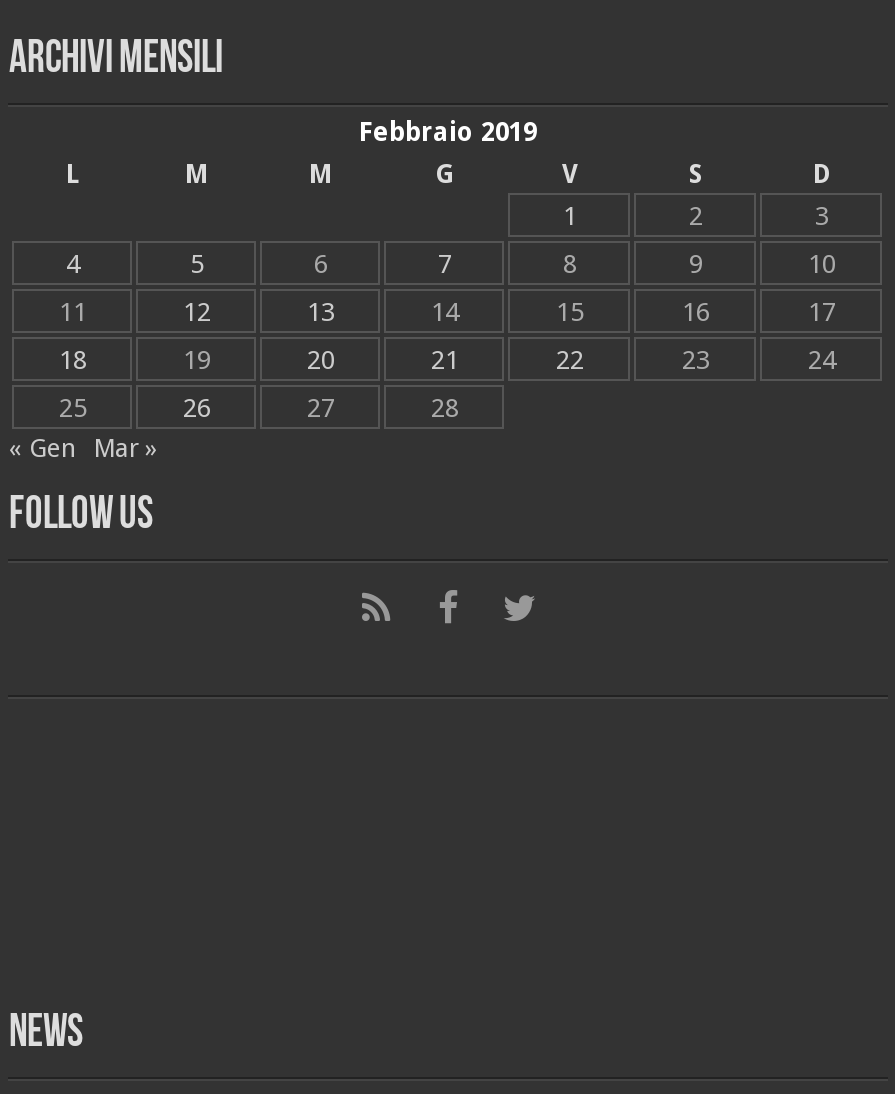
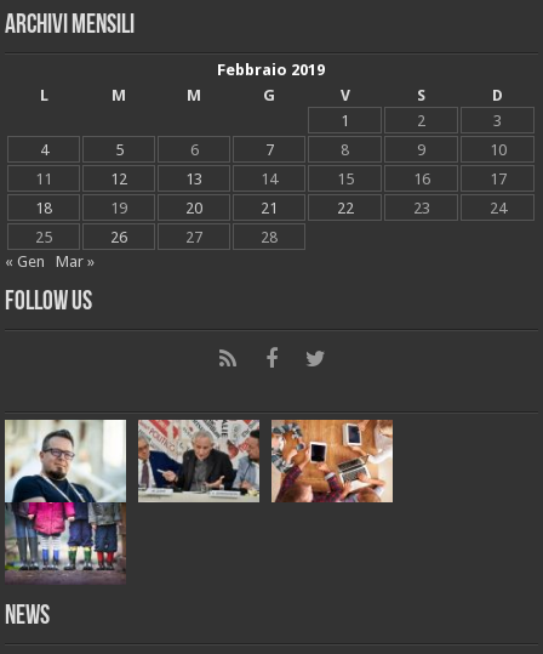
none -> [4,419,127,584] [image]
none -> [137,419,261,504] [image]
none -> [270,419,394,504] [image]

